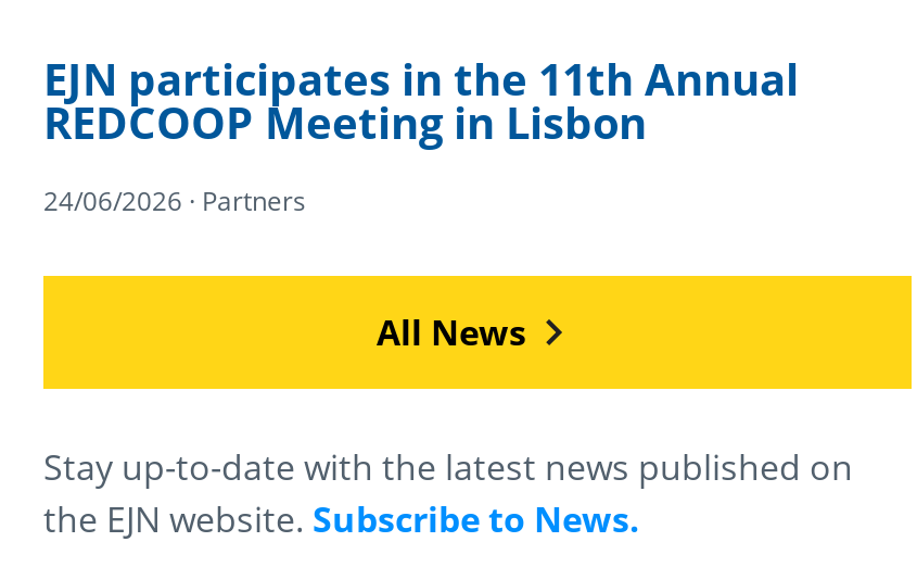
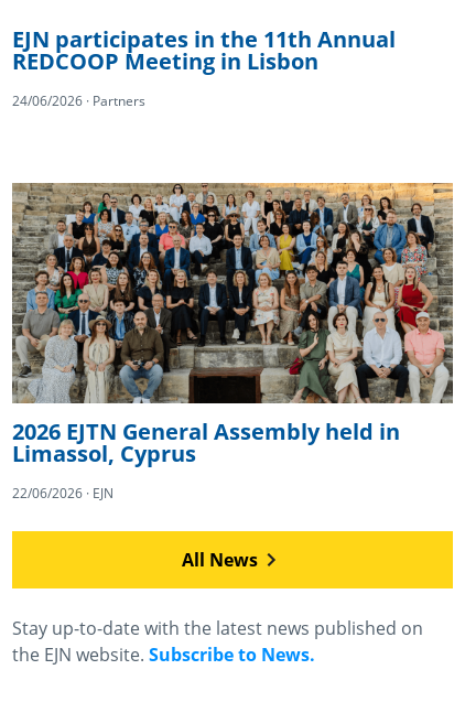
none -> [11,182,454,502] [image] | 2026 EJTN General Assembly held in | Limassol, Cyprus | 22/06/2026 · EJN

